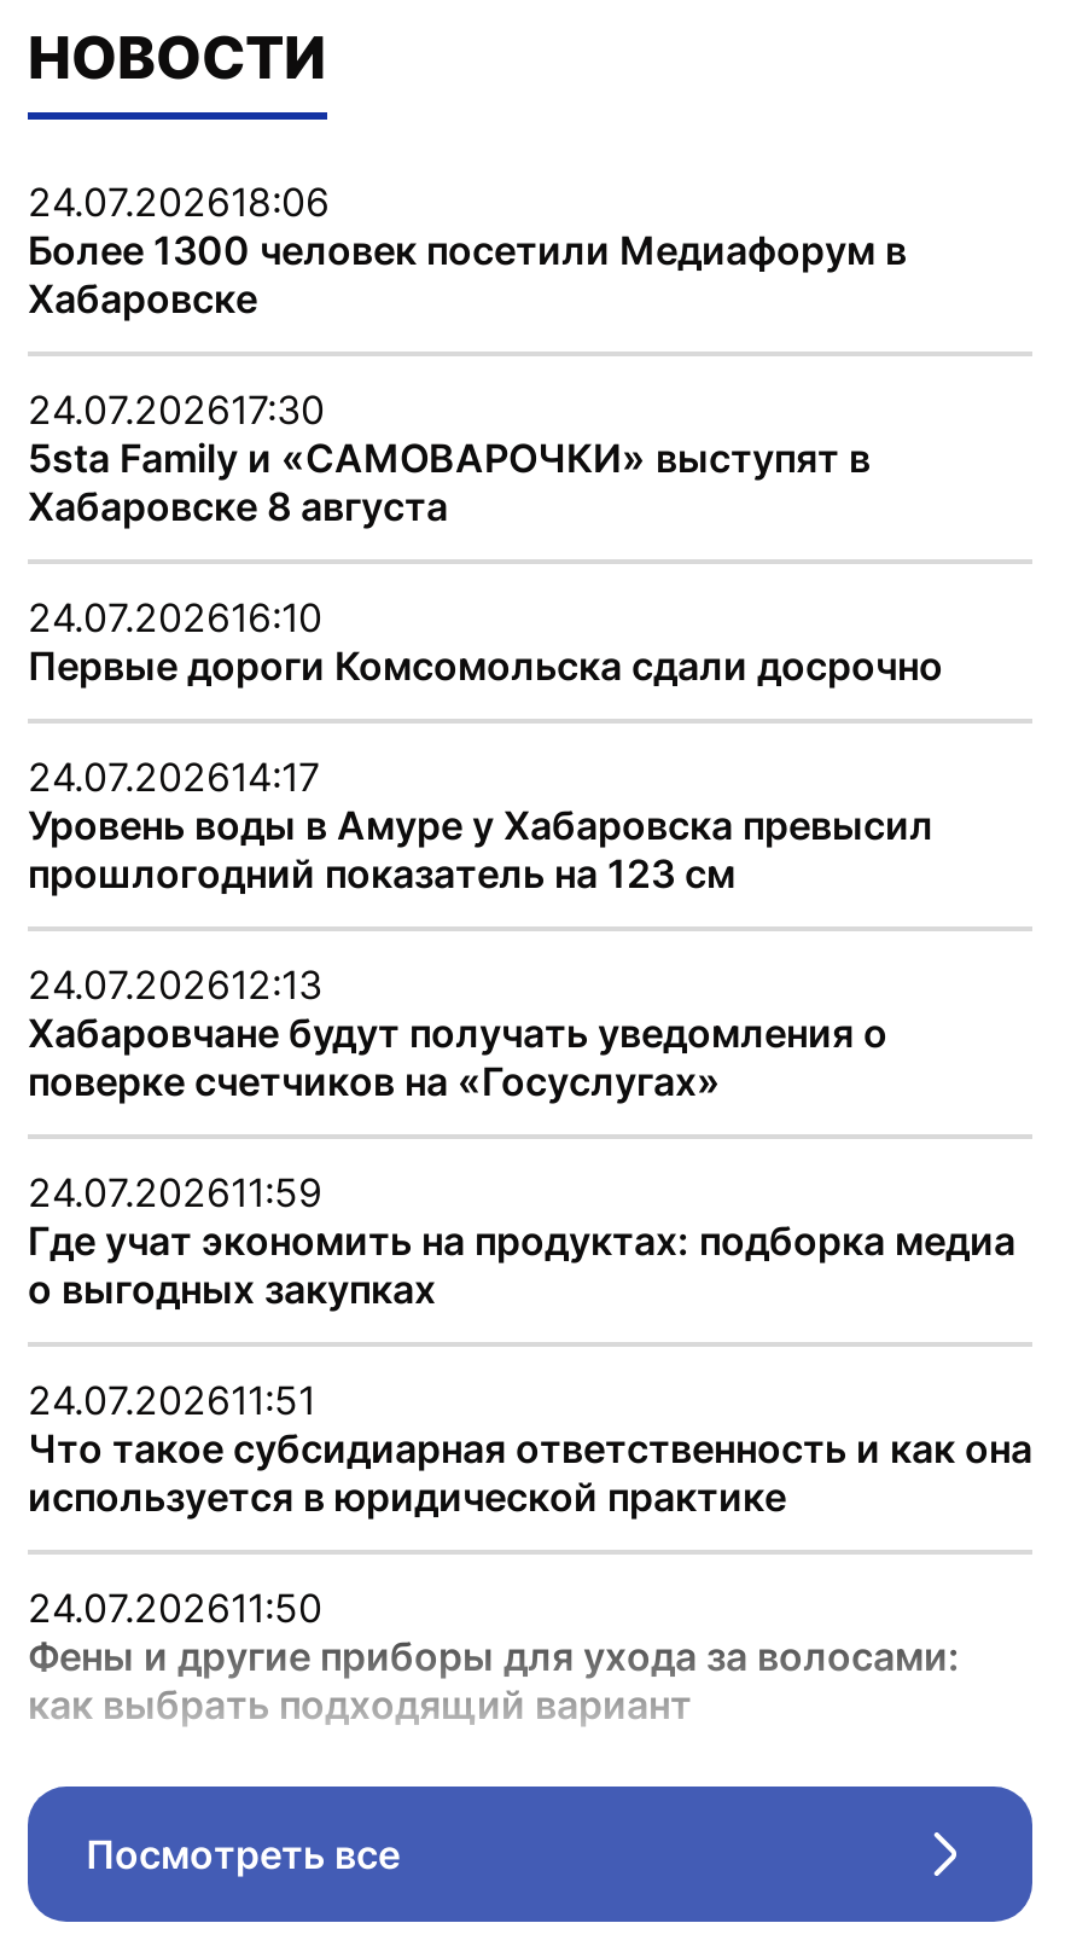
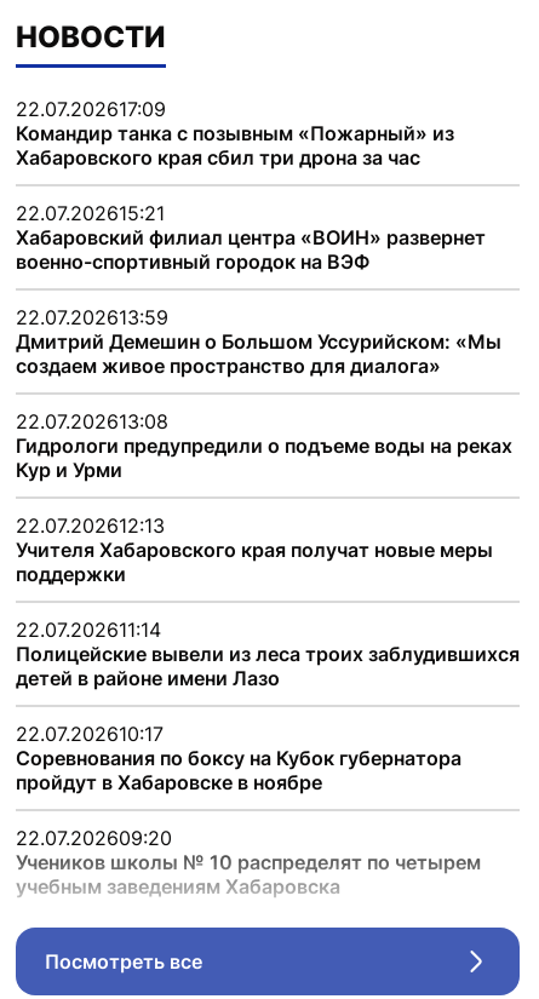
[28,178,907,323] 24.07.202618:06 | Более 1300 человек посетили Медиафорум в | Хабаровске -> [16,97,454,170] 22.07.202617:09 | Командир танка с позывным «Пожарный» из | Хабаровского края сбил три дрона за час
[28,385,871,530] 24.07.202617:30 | 5sta Family и «САМОВАРОЧКИ» выступят в | Хабаровске 8 августа -> [16,201,486,274] 22.07.202615:21 | Хабаровский филиал центра «ВОИН» развернет | военно-спортивный городок на ВЭФ
[28,593,943,690] 24.07.202616:10 | Первые дороги Комсомольска сдали досрочно -> [16,305,501,378] 22.07.202613:59 | Дмитрий Демешин о Большом Уссурийском: «Мы | создаем живое пространство для диалога»
[28,753,933,897] 24.07.202614:17 | Уровень воды в Амуре у Хабаровска превысил | прошлогодний показатель на 123 см -> [16,409,512,482] 22.07.202613:08 | Гидрологи предупредили о подъеме воды на реках | Кур и Урми
[28,960,887,1105] 24.07.202612:13 | Хабаровчане будут получать уведомления о | поверке счетчиков на «Госуслугах» -> [16,513,493,586] 22.07.202612:13 | Учителя Хабаровского края получат новые меры | поддержки
[28,1168,1015,1313] 24.07.202611:59 | Где учат экономить на продуктах: подборка медиа | о выгодных закупках -> [16,618,520,690] 22.07.202611:14 | Полицейские вывели из леса троих заблудившихся | детей в районе имени Лазо
[28,1376,1032,1521] 24.07.202611:51 | Что такое субсидиарная ответственность и как она | используется в юридической практике -> [16,722,461,794] 22.07.202610:17 | Соревнования по боксу на Кубок губернатора | пройдут в Хабаровске в ноябре
[28,1584,960,1729] 24.07.202611:50 | Фены и другие приборы для ухода за волосами: | как выбрать подходящий вариант -> [16,826,481,898] 22.07.202609:20 | Учеников школы № 10 распределят по четырем | учебным заведениям Хабаровска

